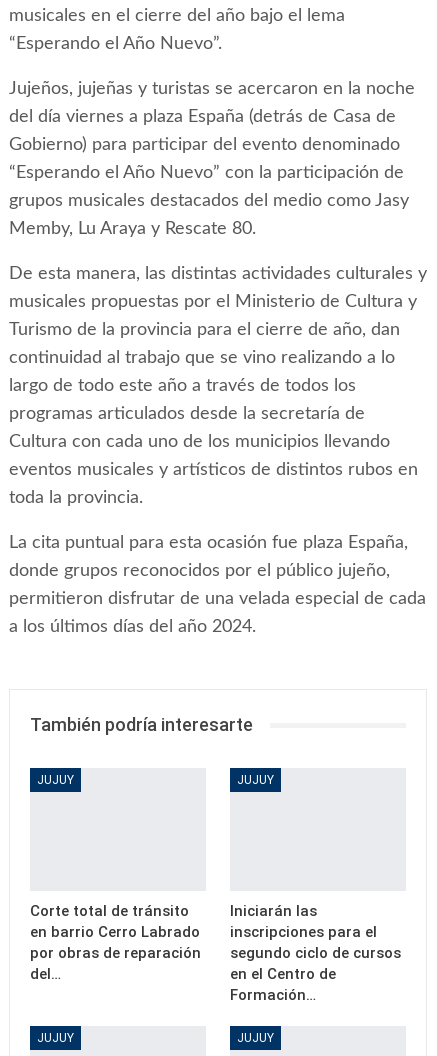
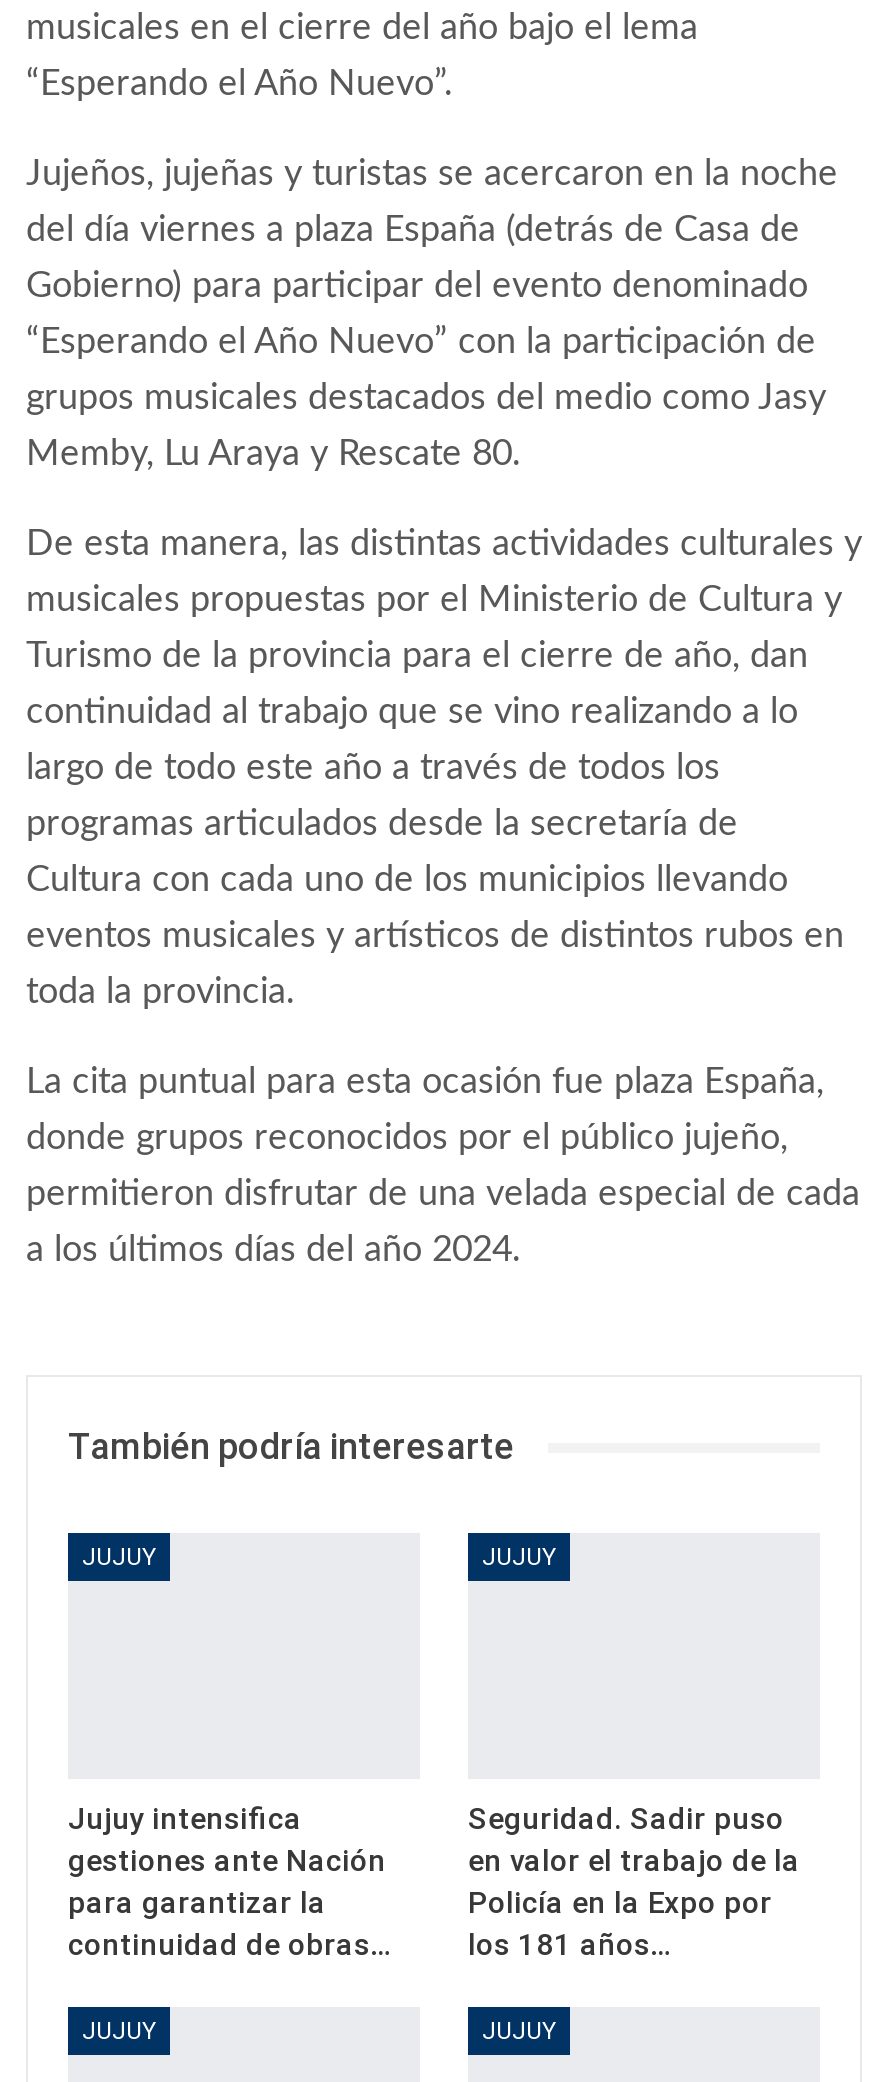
[30,902,201,983] Corte total de tránsito | en barrio Cerro Labrado | por obras de reparación | del… -> [68,1802,390,1964] Jujuy intensifica | gestiones ante Nación | para garantizar la | continuidad de obras…
[230,902,401,1004] Iniciarán las | inscripciones para el | segundo ciclo de cursos | en el Centro de | Formación… -> [468,1802,800,1964] Seguridad. Sadir puso | en valor el trabajo de la | Policía en la Expo por | los 181 años…

